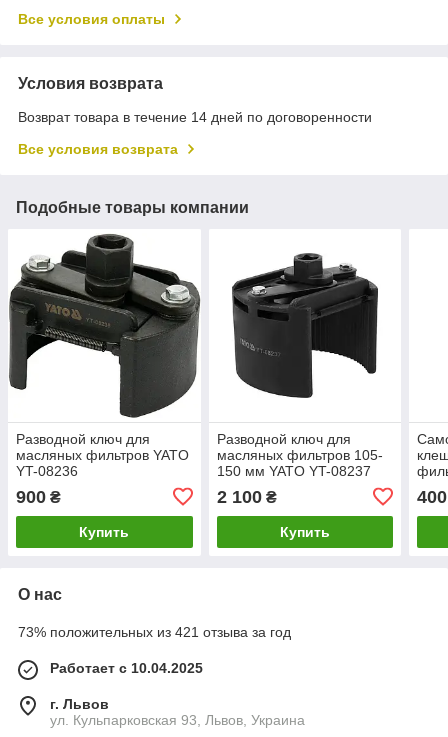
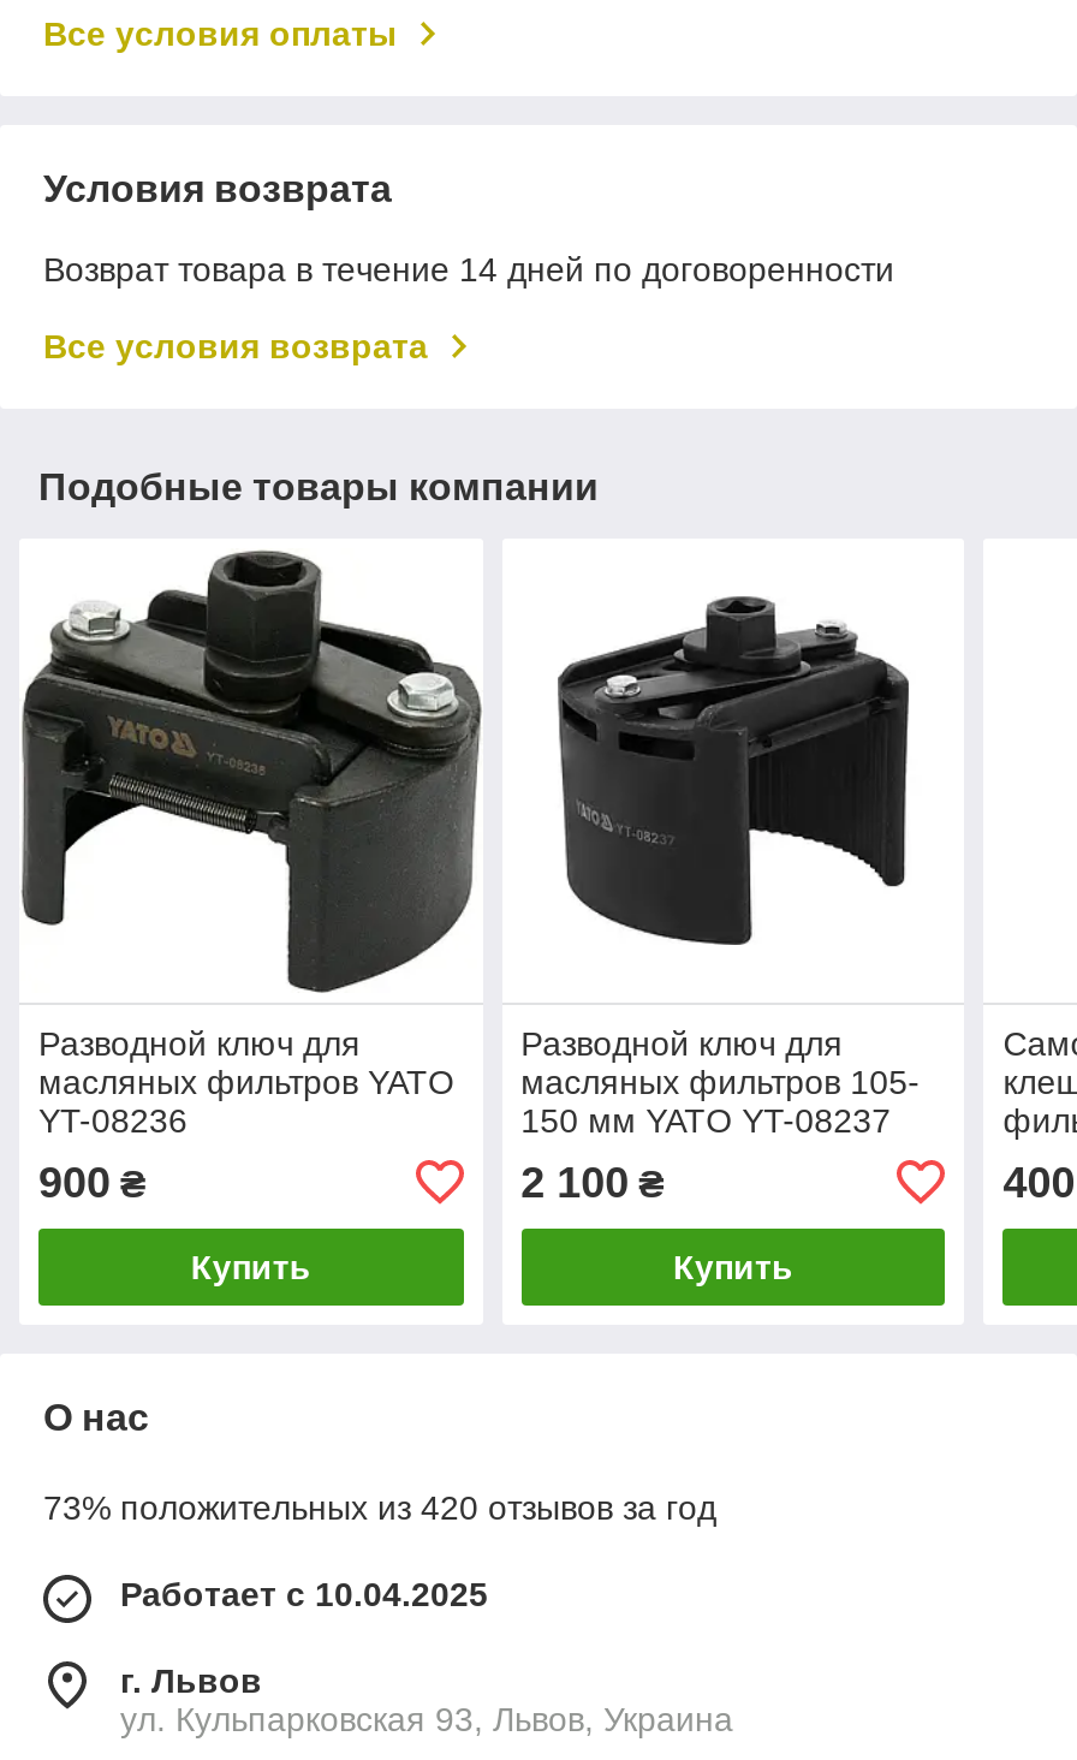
[18,624,291,640] 73% положительных из 421 отзыва за год -> [43,1488,716,1526] 73% положительных из 420 отзывов за год

